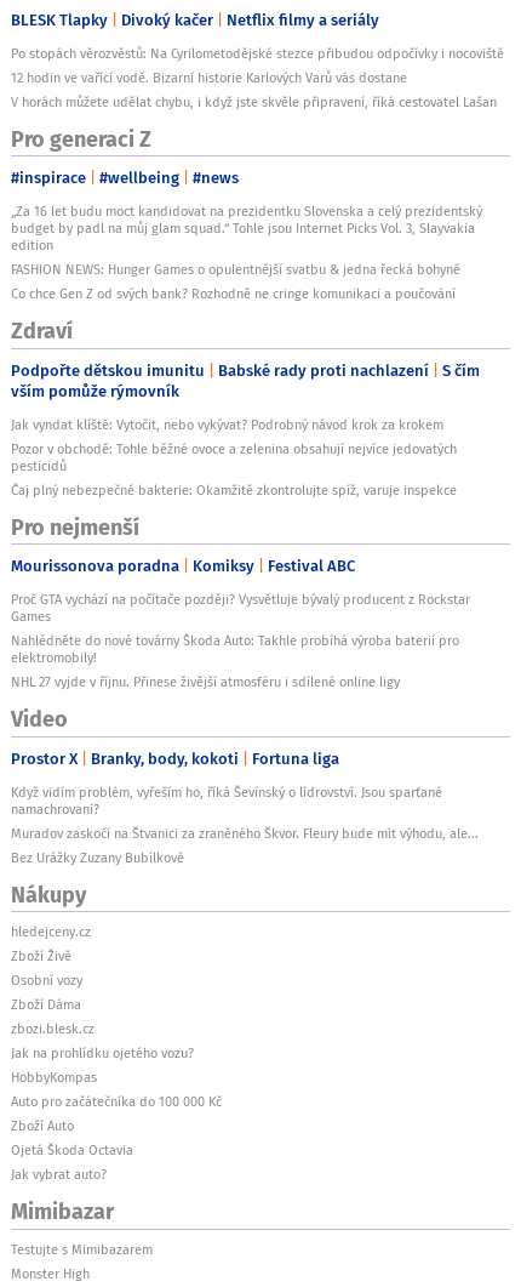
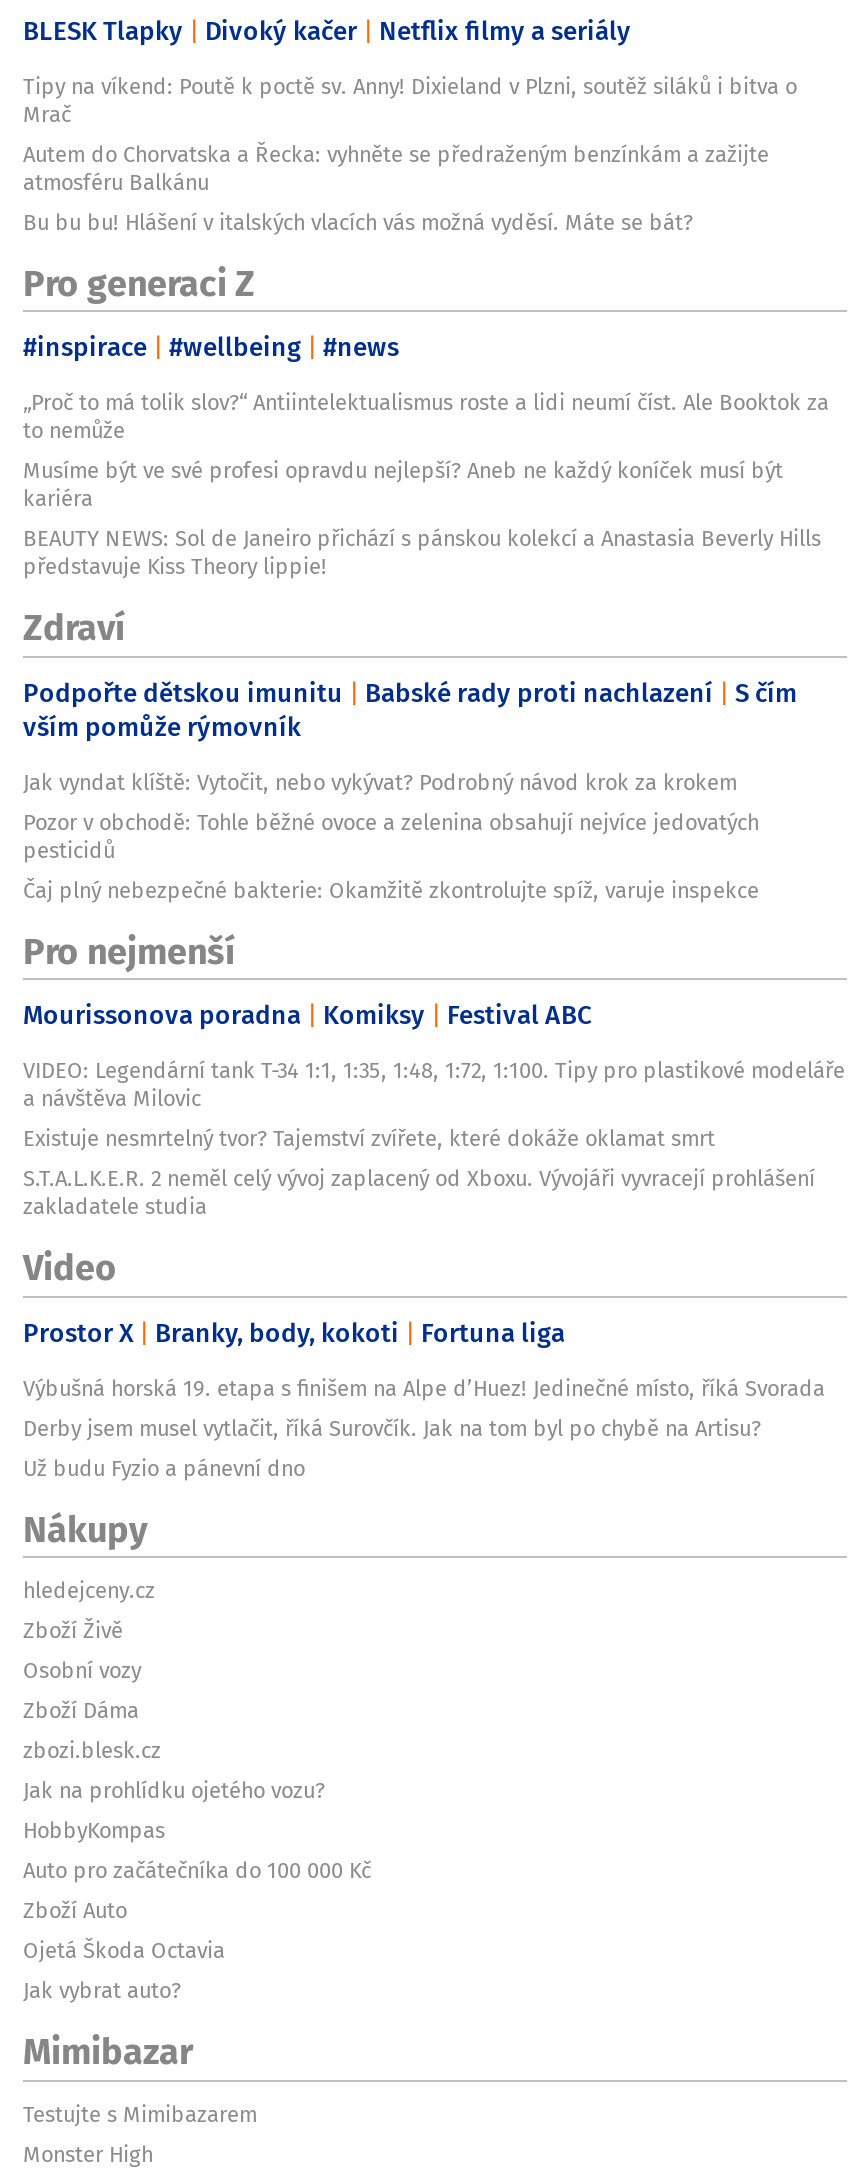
[11,43,504,111] Po stopách věrozvěstů: Na Cyrilometodějské stezce přibudou odpočívky i nocoviště | 12 hodin ve vařící vodě. Bizarní historie Karlových Varů vás dostane | V horách můžete udělat chybu, i když jste skvěle připravení, říká cestovatel Lašan -> [23,70,797,238] Tipy na víkend: Poutě k poctě sv. Anny! Dixieland v Plzni, soutěž siláků i bitva o | Mrač | Autem do Chorvatska a Řecka: vyhněte se předraženým benzínkám a zažijte | atmosféru Balkánu | Bu bu bu! Hlášení v italských vlacích vás možná vyděsí. Máte se bát?
[11,202,482,304] „Za 16 let budu moct kandidovat na prezidentku Slovenska a celý prezidentský | budget by padl na můj glam squad.“ Tohle jsou Internet Picks Vol. 3, Slayvakia | edition | FASHION NEWS: Hunger Games o opulentnější svatbu & jedna řecká bohyně | Co chce Gen Z od svých bank? Rozhodně ne cringe komunikaci a poučování -> [23,387,829,583] „Proč to má tolik slov?“ Antiintelektualismus roste a lidi neumí číst. Ale Booktok za | to nemůže | Musíme být ve své profesi opravdu nejlepší? Aneb ne každý koníček musí být | kariéra | BEAUTY NEWS: Sol de Janeiro přichází s pánskou kolekcí a Anastasia Beverly Hills | představuje Kiss Theory lippie!
[11,590,470,692] Proč GTA vychází na počítače později? Vysvětluje bývalý producent z Rockstar | Games | Nahlédněte do nové továrny Škoda Auto: Takhle probíhá výroba baterií pro | elektromobily! | NHL 27 vyjde v říjnu. Přinese živější atmosféru i sdílené online ligy -> [23,1055,845,1223] VIDEO: Legendární tank T-34 1:1, 1:35, 1:48, 1:72, 1:100. Tipy pro plastikové modeláře | a návštěva Milovic | Existuje nesmrtelný tvor? Tajemství zvířete, které dokáže oklamat smrt | S.T.A.L.K.E.R. 2 neměl celý vývoj zaplacený od Xboxu. Vývojáři vyvracejí prohlášení | zakladatele studia
[11,782,479,867] Když vidím problém, vyřeším ho, říká Ševínský o lídrovství. Jsou sparťané | namachrovaní? | Muradov zaskočí na Štvanici za zraněného Škvor. Fleury bude mít výhodu, ale... | Bez Urážky Zuzany Bubílkové -> [23,1372,825,1484] Výbušná horská 19. etapa s finišem na Alpe d’Huez! Jedinečné místo, říká Svorada | Derby jsem musel vytlačit, říká Surovčík. Jak na tom byl po chybě na Artisu? | Už budu Fyzio a pánevní dno

